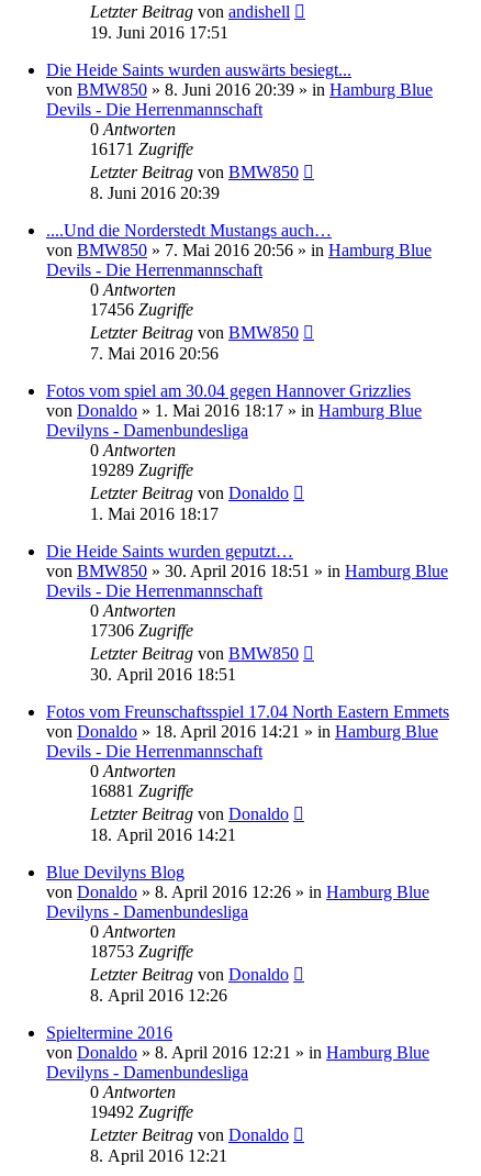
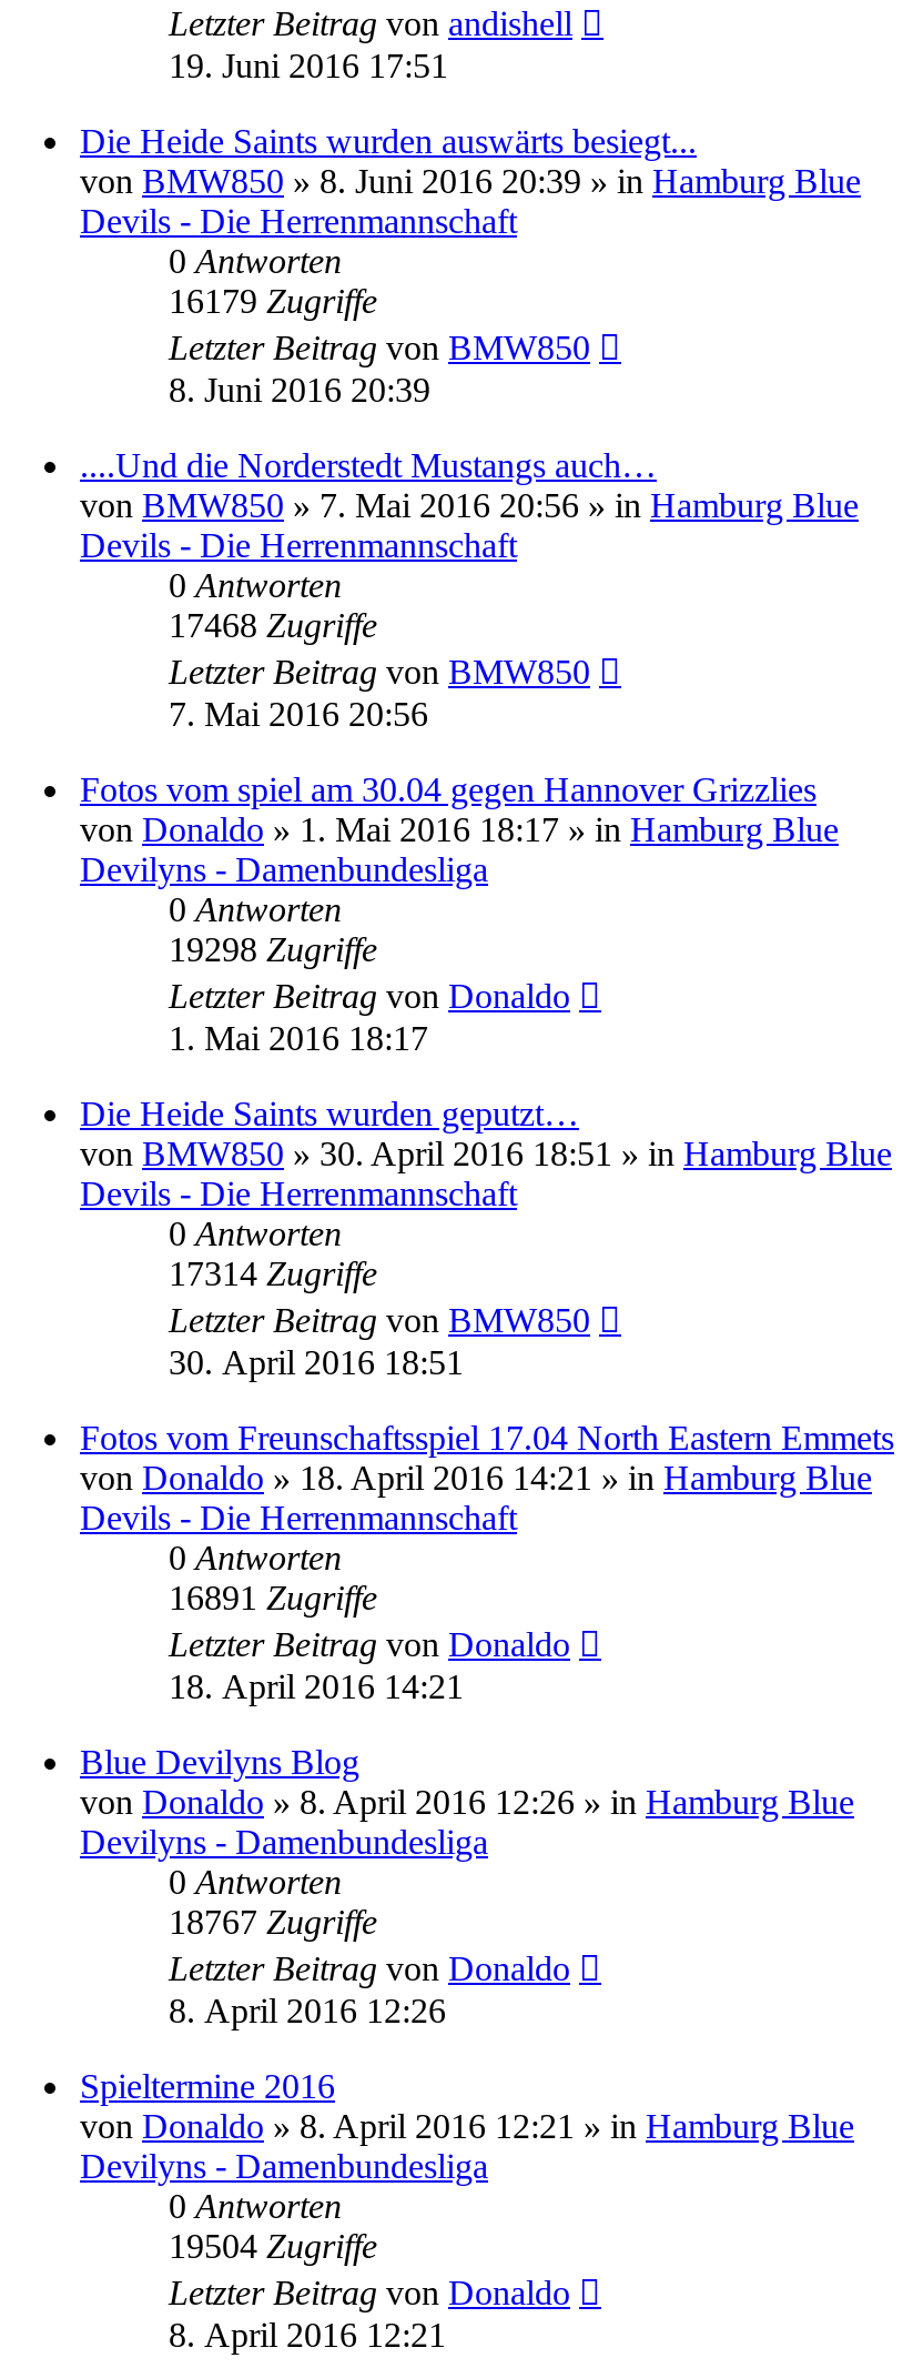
[90,139,193,158] 16171 Zugriffe -> [169,282,377,320] 16179 Zugriffe
[90,300,193,319] 17456 Zugriffe -> [169,606,377,644] 17468 Zugriffe
[90,460,193,479] 19289 Zugriffe -> [169,930,377,968] 19298 Zugriffe
[90,621,193,640] 17306 Zugriffe -> [169,1254,377,1292] 17314 Zugriffe
[90,781,193,800] 16881 Zugriffe -> [169,1578,377,1616] 16891 Zugriffe
[90,942,193,960] 18753 Zugriffe -> [169,1903,377,1940] 18767 Zugriffe
[90,1102,193,1121] 19492 Zugriffe -> [169,2227,377,2265] 19504 Zugriffe

